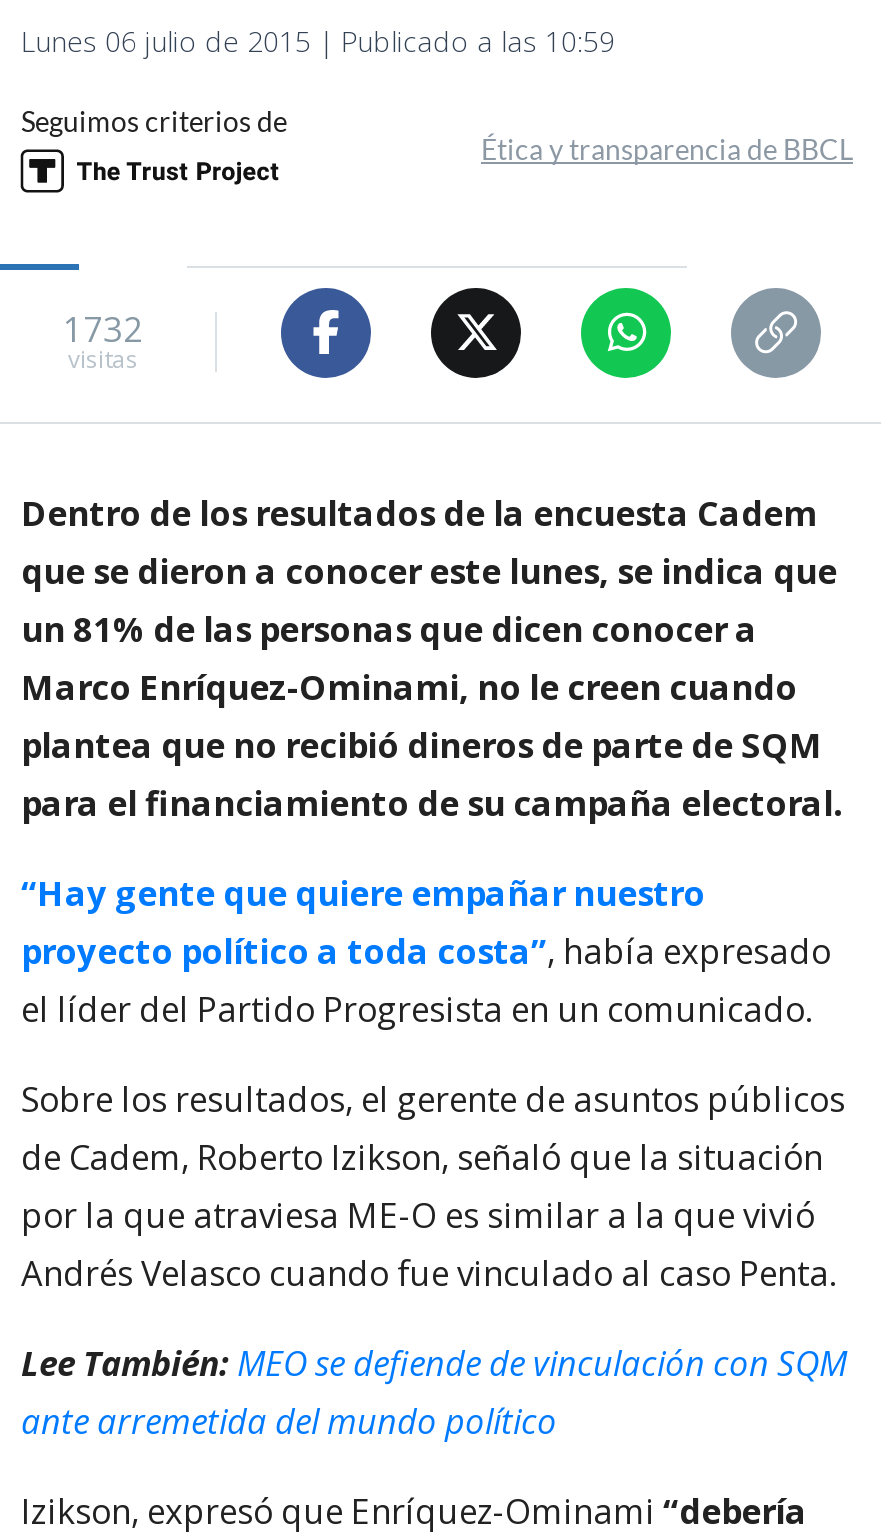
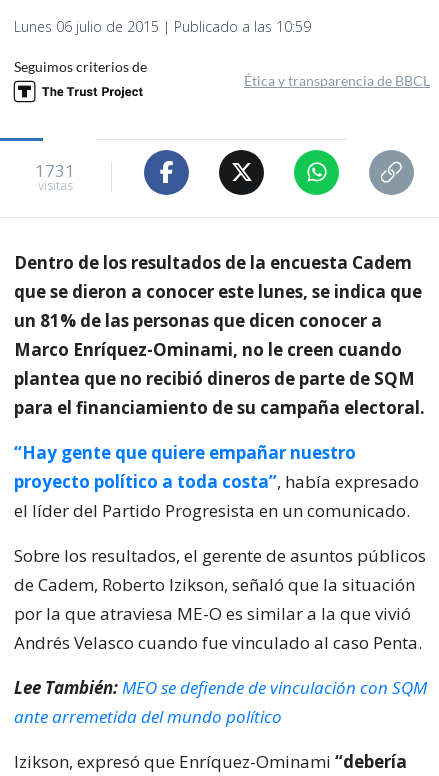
[63,307,143,353] 1732 -> [35,159,75,182] 1731

